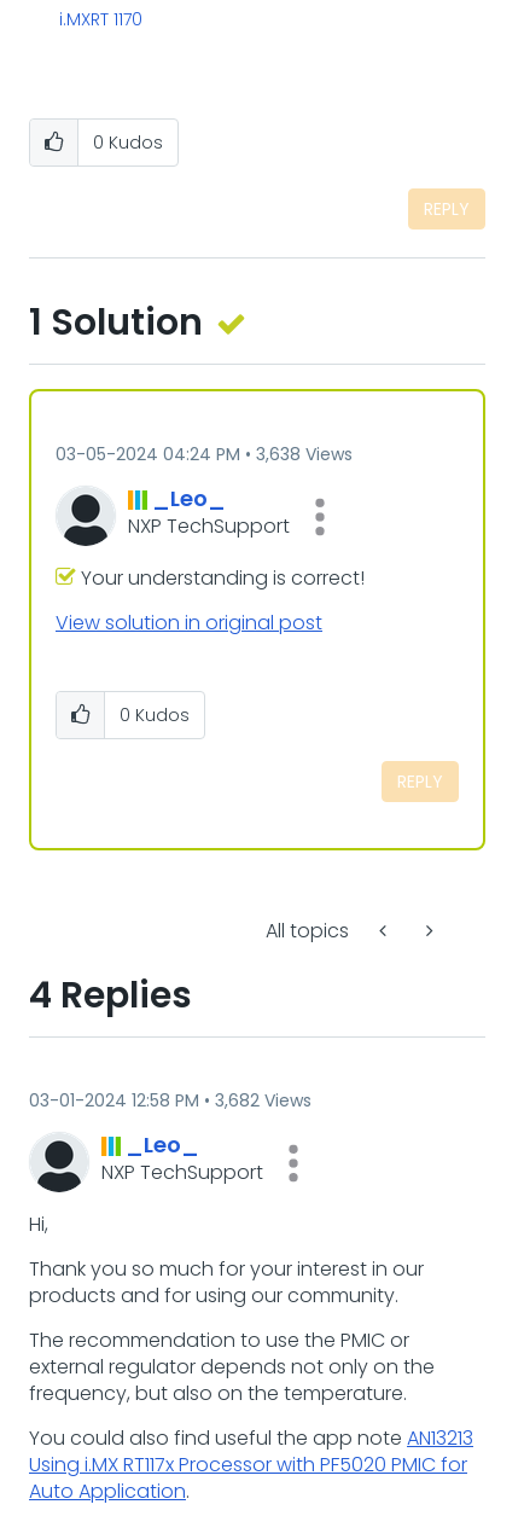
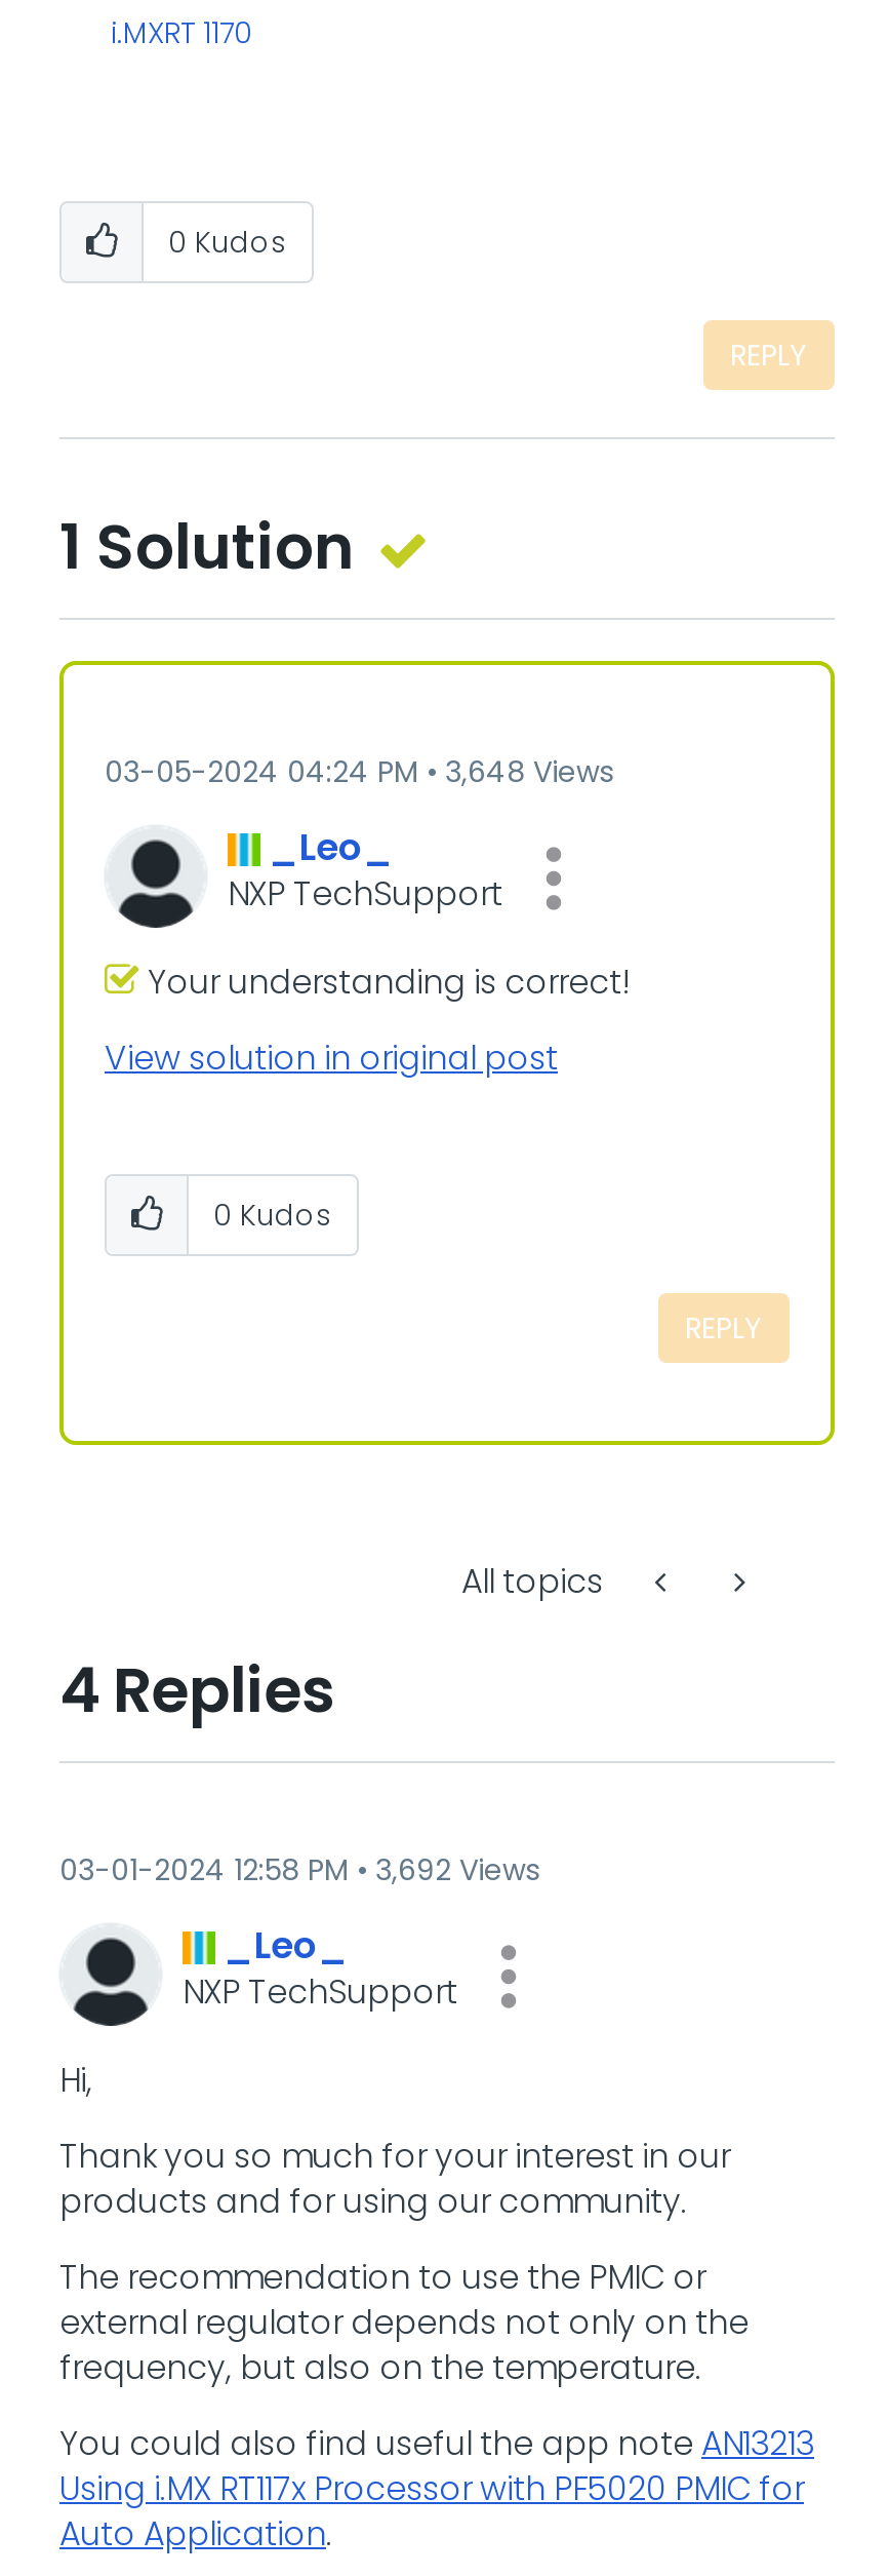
[56,442,353,466] 03-05-2024 04:24 PM 3,638 Views -> [105,751,613,792] 03-05-2024 04:24 PM 3,648 Views
[29,1088,312,1112] 03-01-2024 12:58 PM 3,682 Views -> [59,1849,539,1890] 03-01-2024 12:58 PM 3,692 Views

